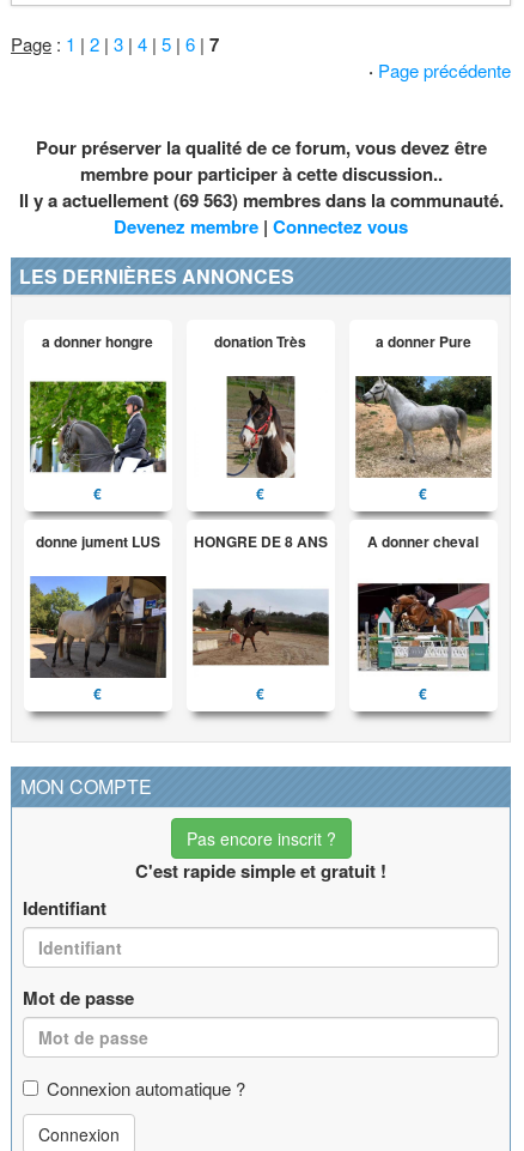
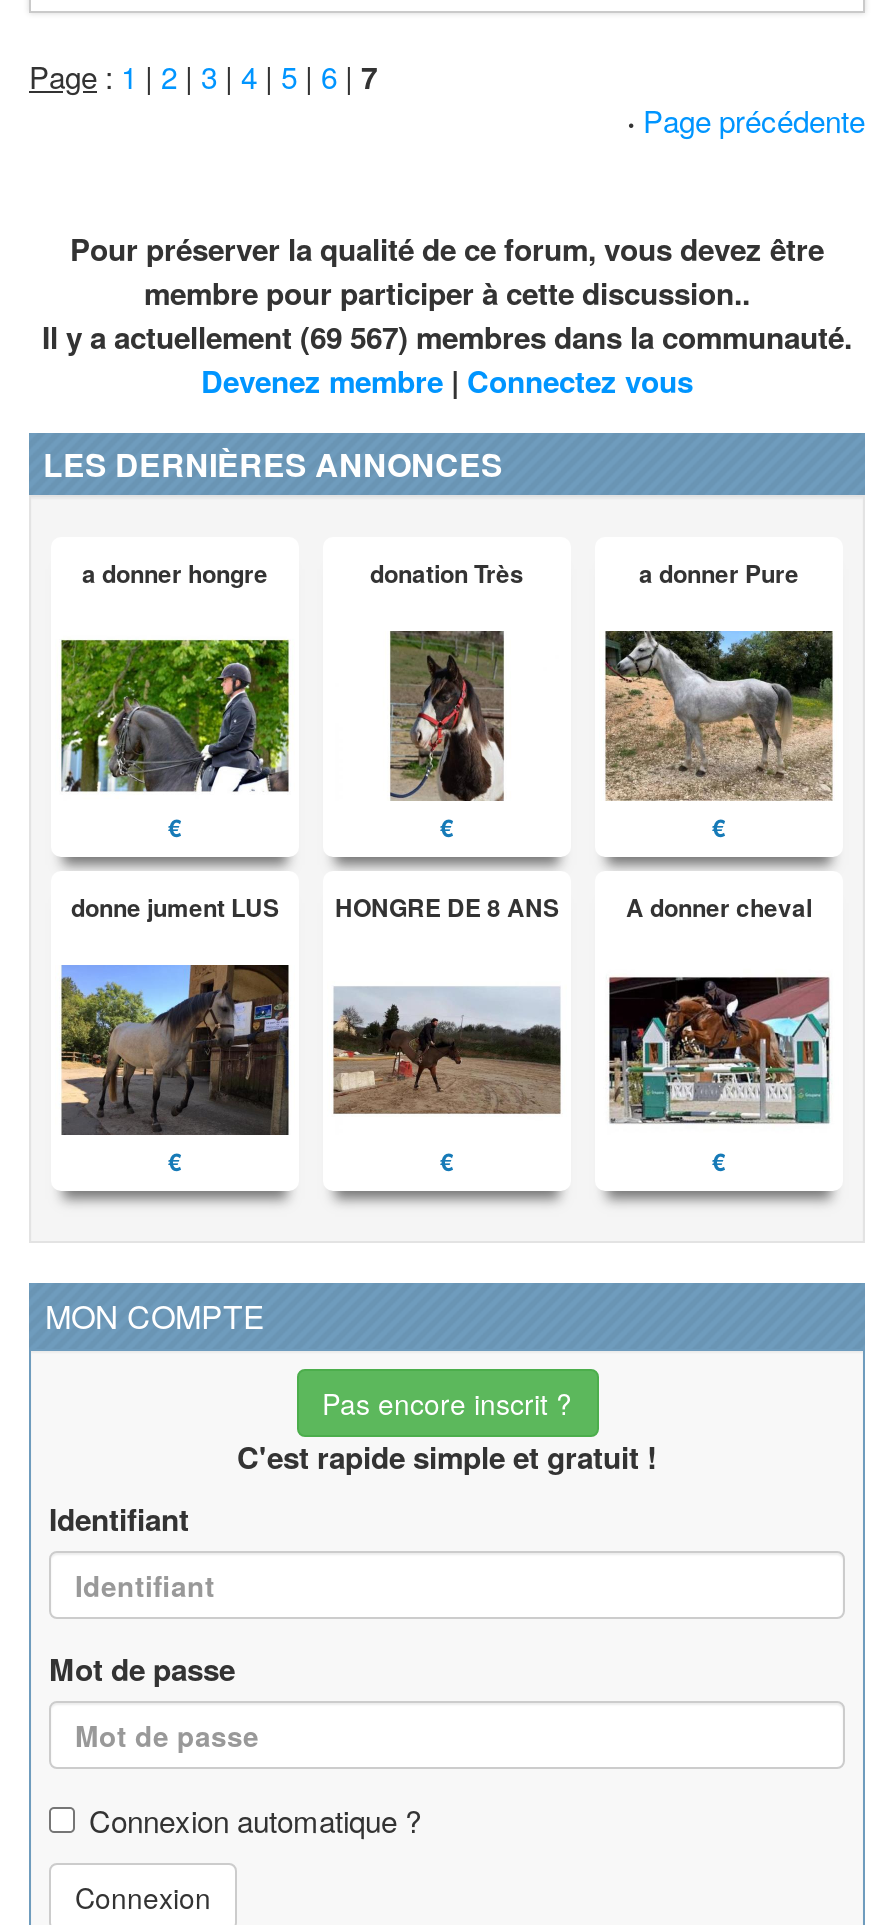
[19,186,503,213] Il y a actuellement (69 563) membres dans la communauté. -> [42,314,852,358] Il y a actuellement (69 567) membres dans la communauté.

